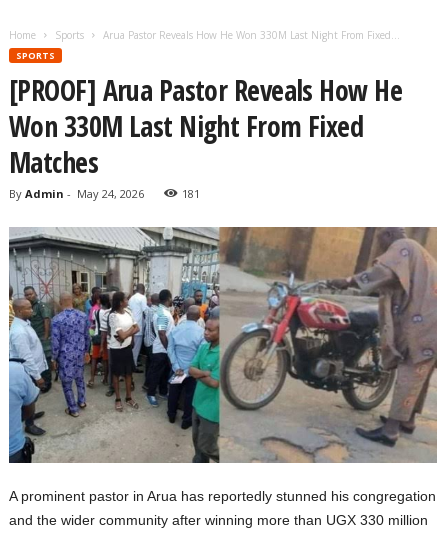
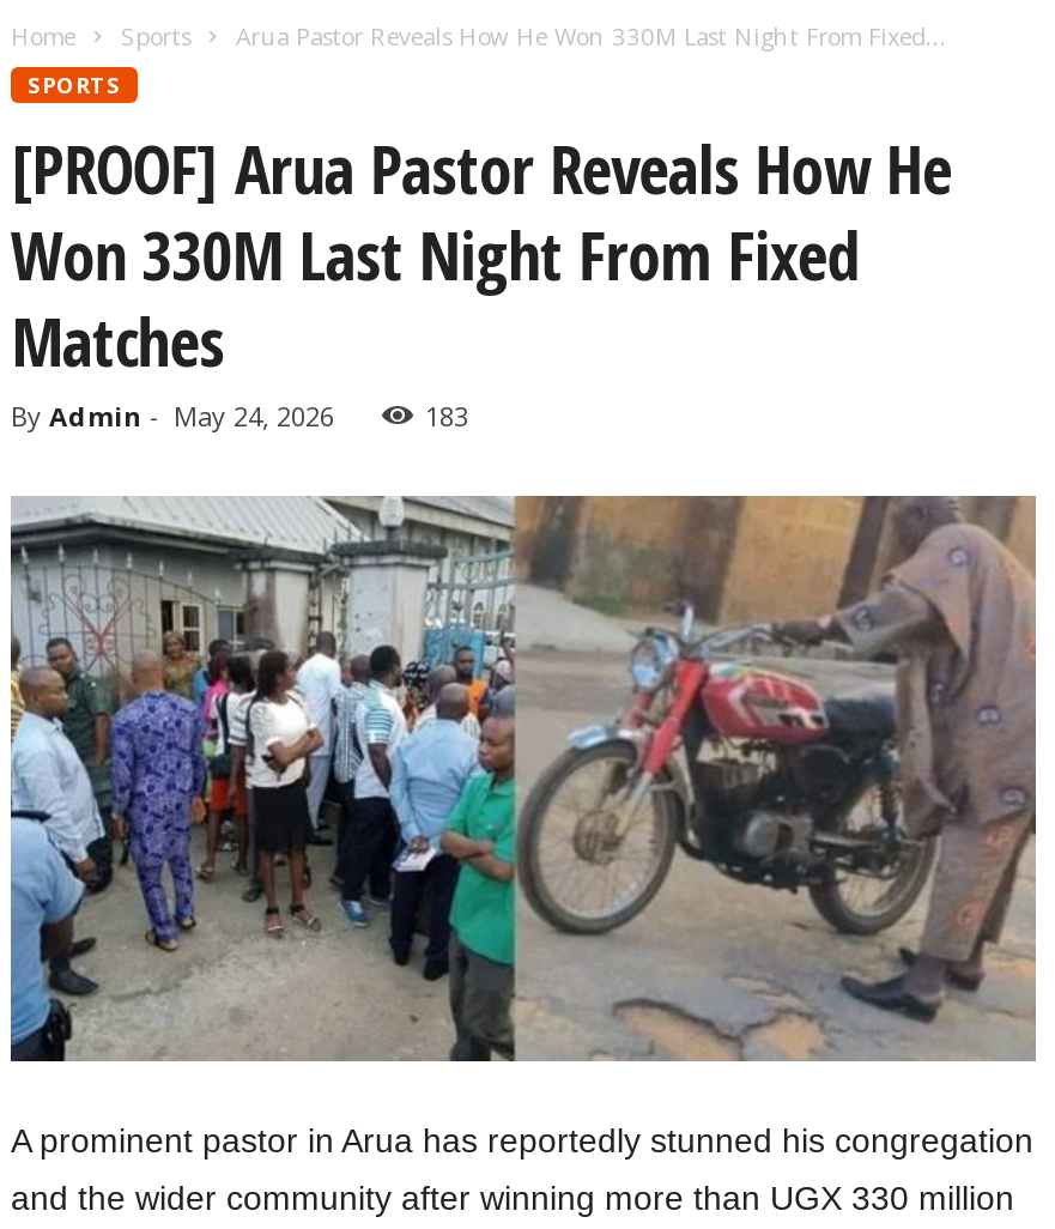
[182,186,200,201] 181 -> [425,398,468,434] 183

